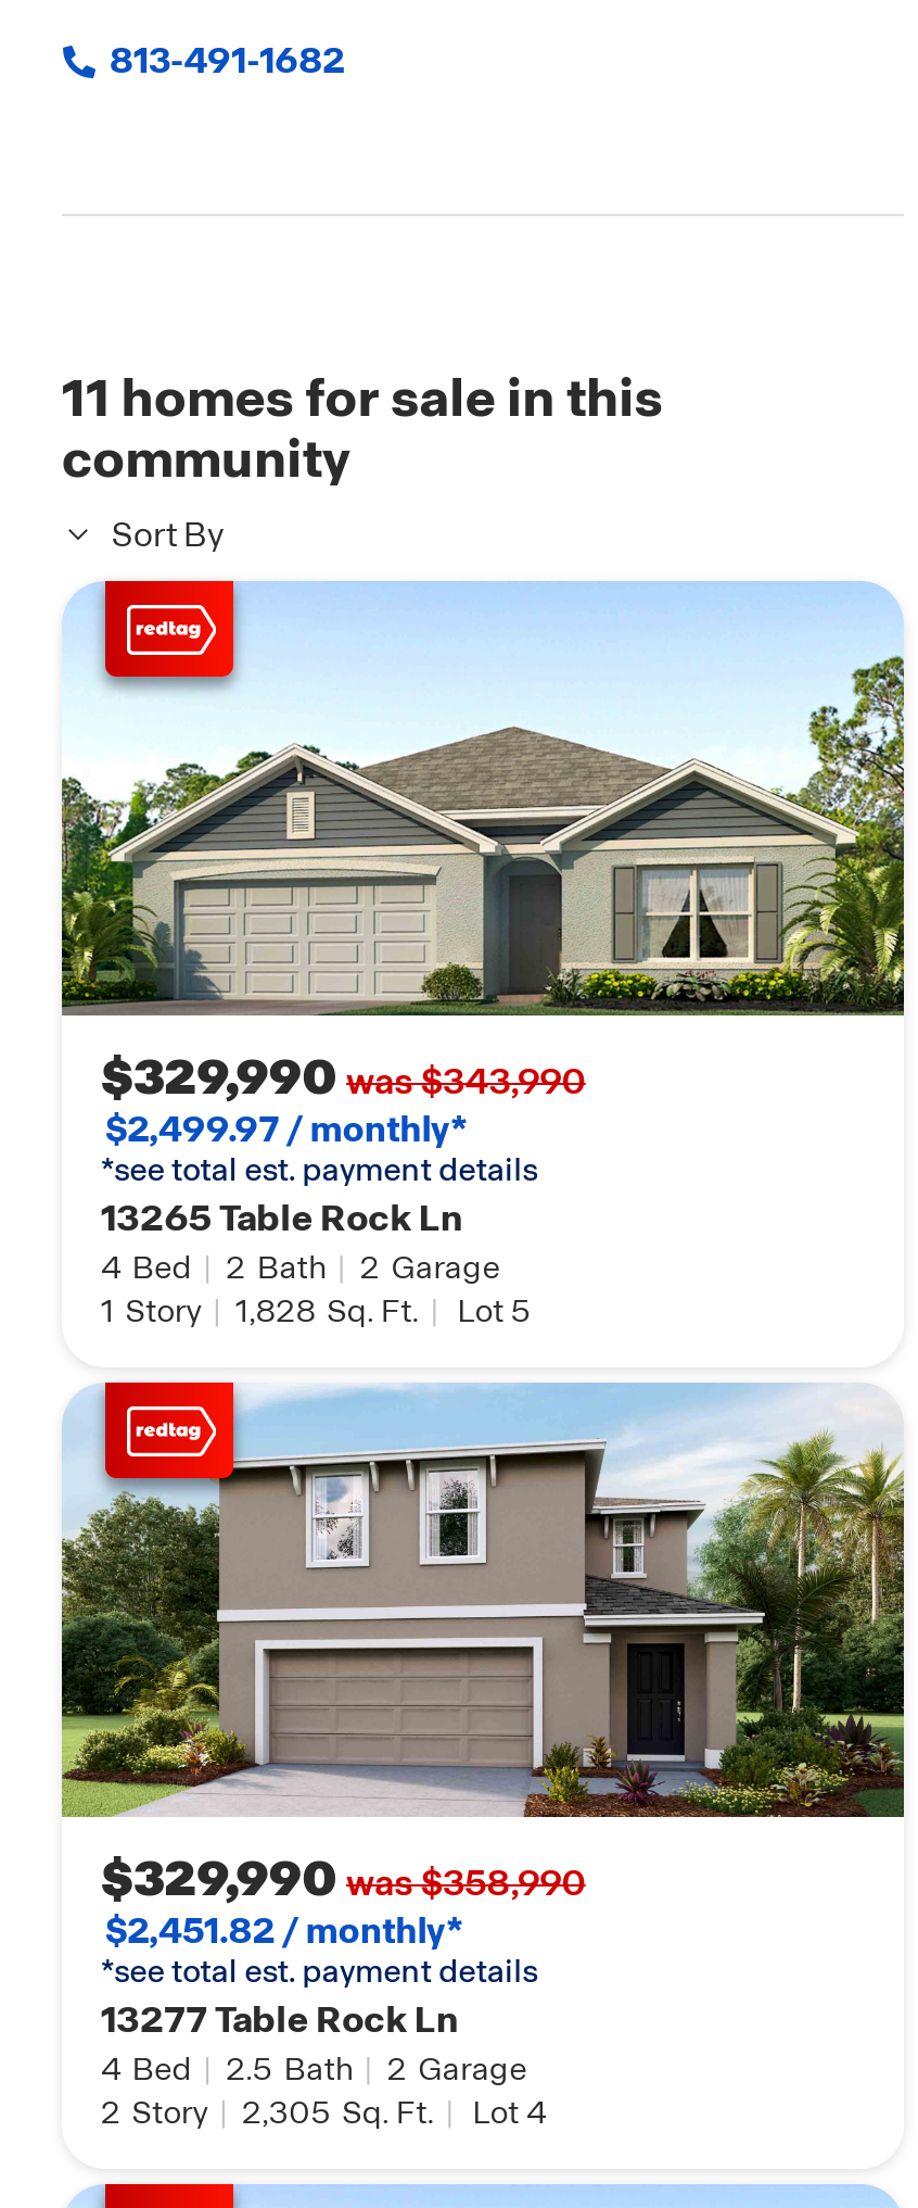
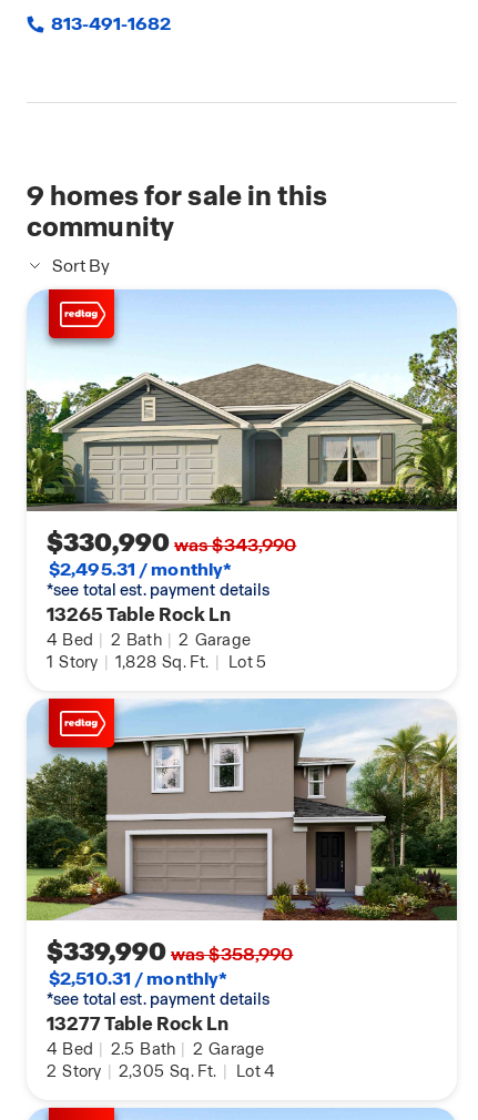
[62,364,663,431] 11 homes for sale in this -> [27,179,327,213] 9 homes for sale in this
[101,1046,586,1109] $329,990 was $343,990 -> [47,527,296,559] $330,990 was $343,990
[105,1107,468,1153] $2,499.97 / monthly* -> [49,558,232,581] $2,495.31 / monthly*
[101,1848,586,1911] $329,990 was $358,990 -> [47,936,293,968] $339,990 was $358,990
[105,1909,464,1954] $2,451.82 / monthly* -> [49,967,228,990] $2,510.31 / monthly*

